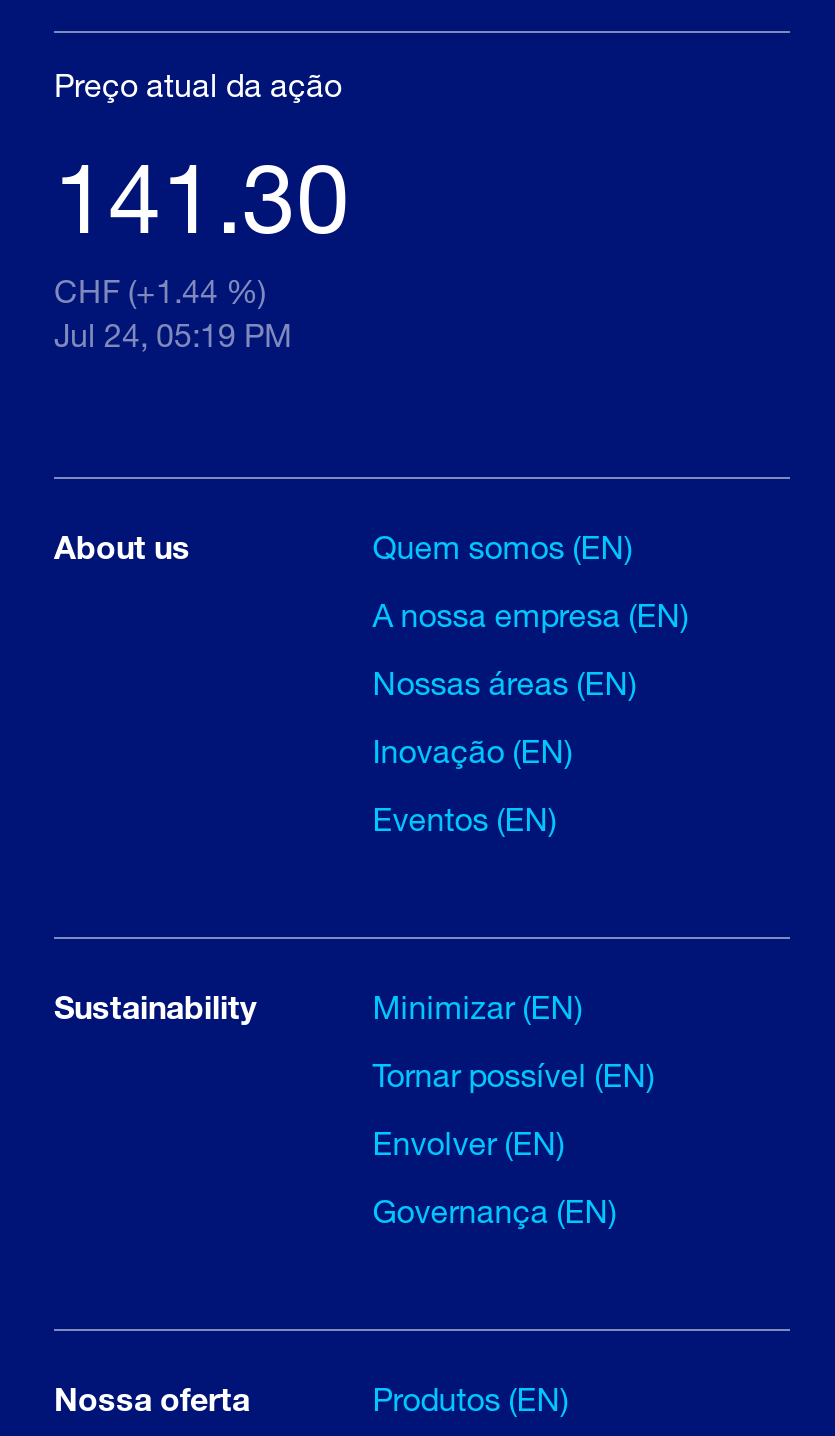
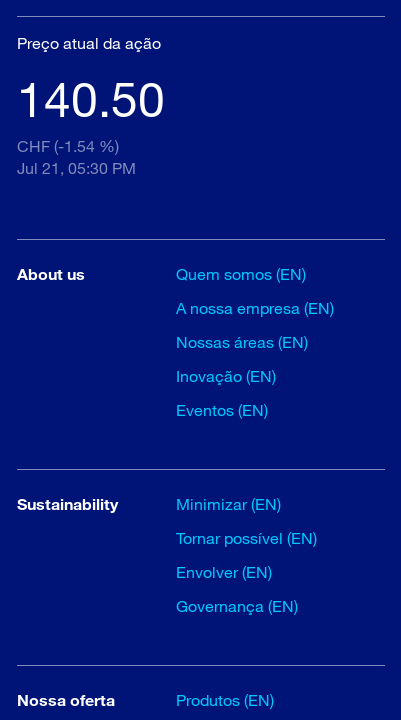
[54,138,350,254] 141.30 -> [17,69,165,127] 140.50
[54,272,266,310] CHF (+1.44 %) -> [17,136,119,155] CHF (-1.54 %)
[54,316,292,354] Jul 24, 05:19 PM -> [17,158,136,177] Jul 21, 05:30 PM

